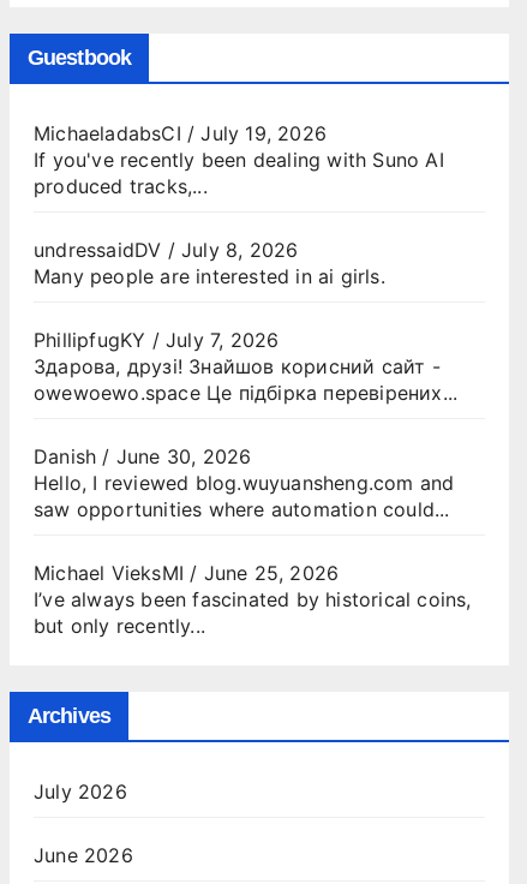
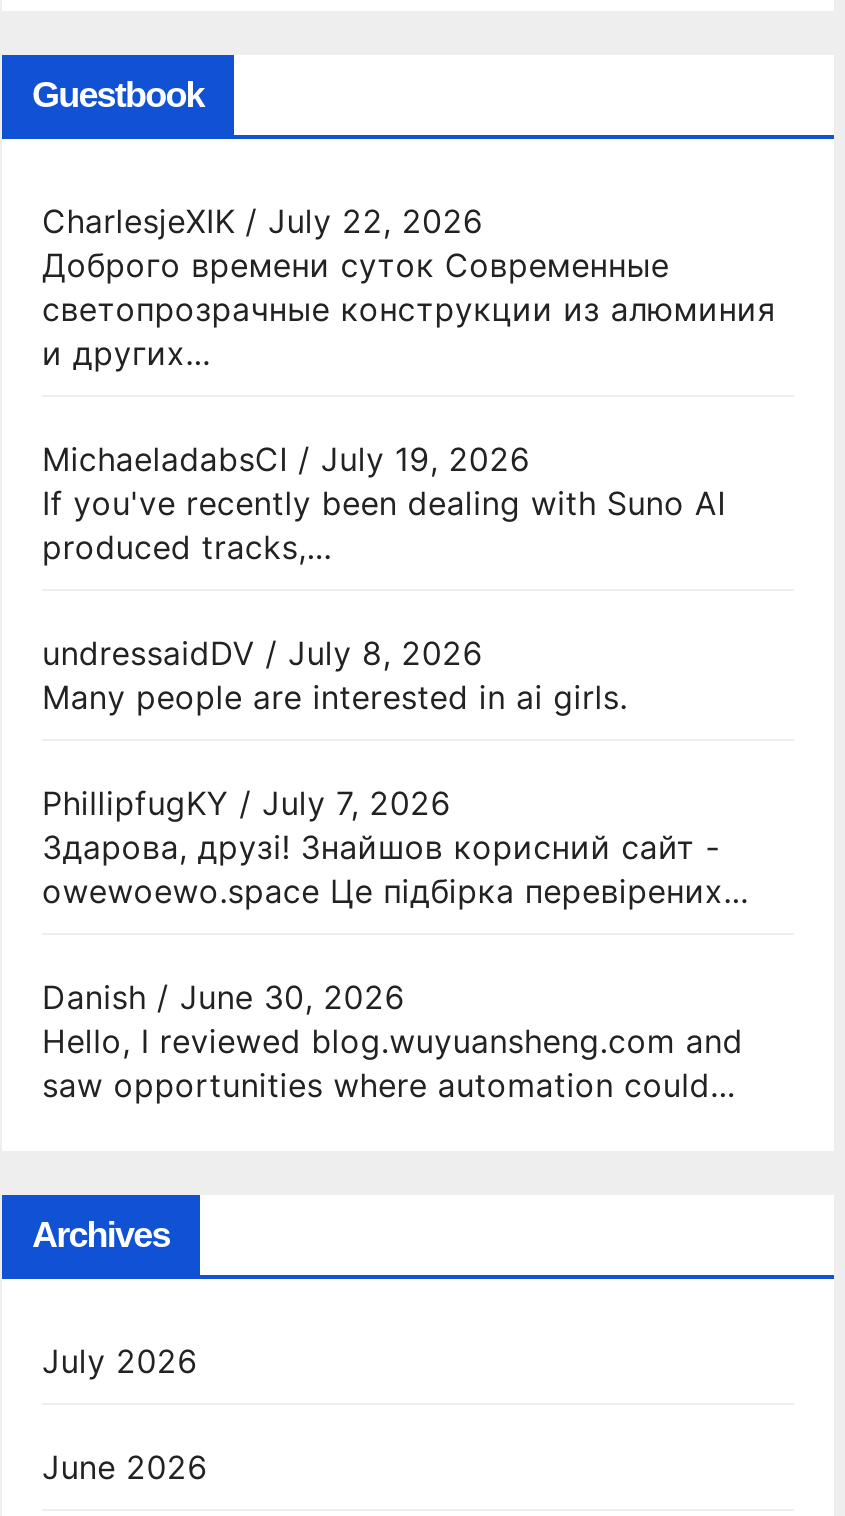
none -> [42,200,776,372] CharlesjeXIK / July 22, 2026 | Доброго времени суток Современные | светопрозрачные конструкции из алюминия | и других...
moved [34,121,458,521] -> [42,438,748,1104]: MichaeladabsCI / July 19, 2026 | If you've recently been dealing with Suno AI | produced tracks,... | ... | Hello, I reviewed blog.wuyuansheng.com and | saw opportunities where automation could...
[34,560,471,637] Michael VieksMI / June 25, 2026 | I’ve always been fascinated by historical coins, | but only recently... -> none

